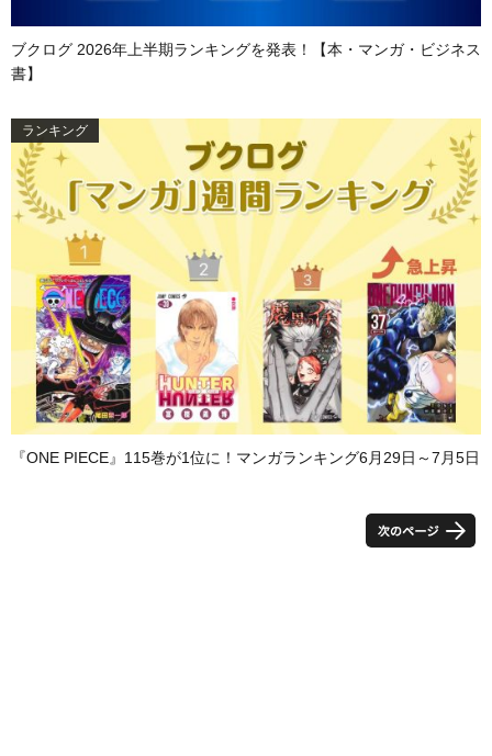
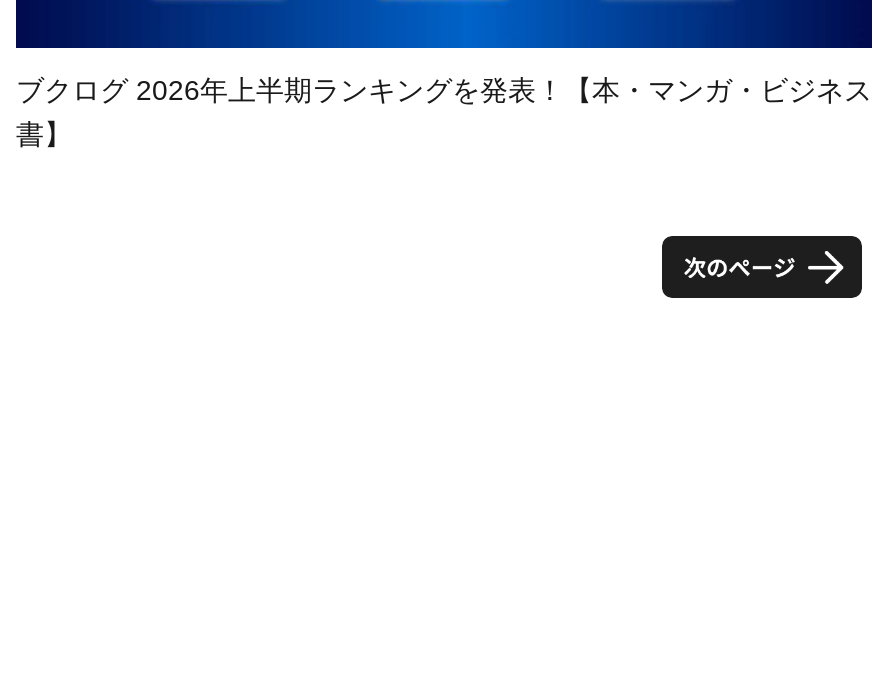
[11,119,481,435] [image] | ランキング -> none
[11,448,480,466] 『ONE PIECE』115巻が1位に！マンガランキング6月29日～7月5日 -> none

